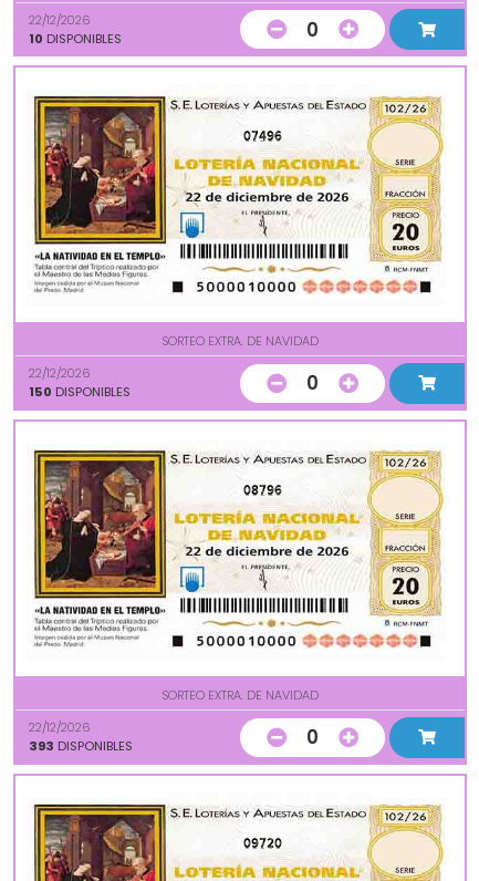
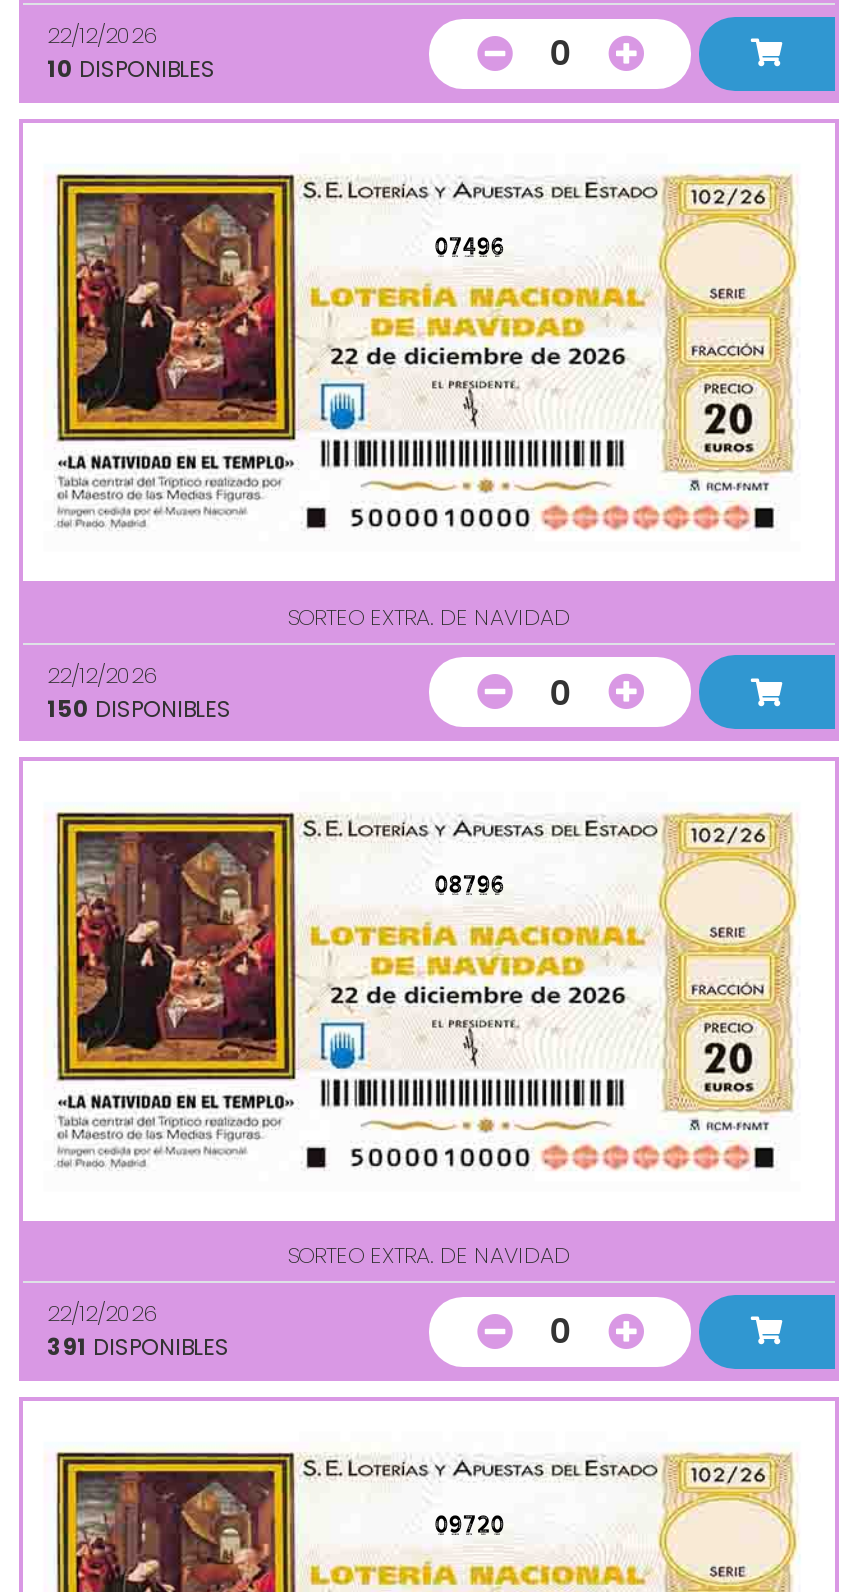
[29,737,133,755] 393 DISPONIBLES -> [47,1332,229,1364] 391 DISPONIBLES

